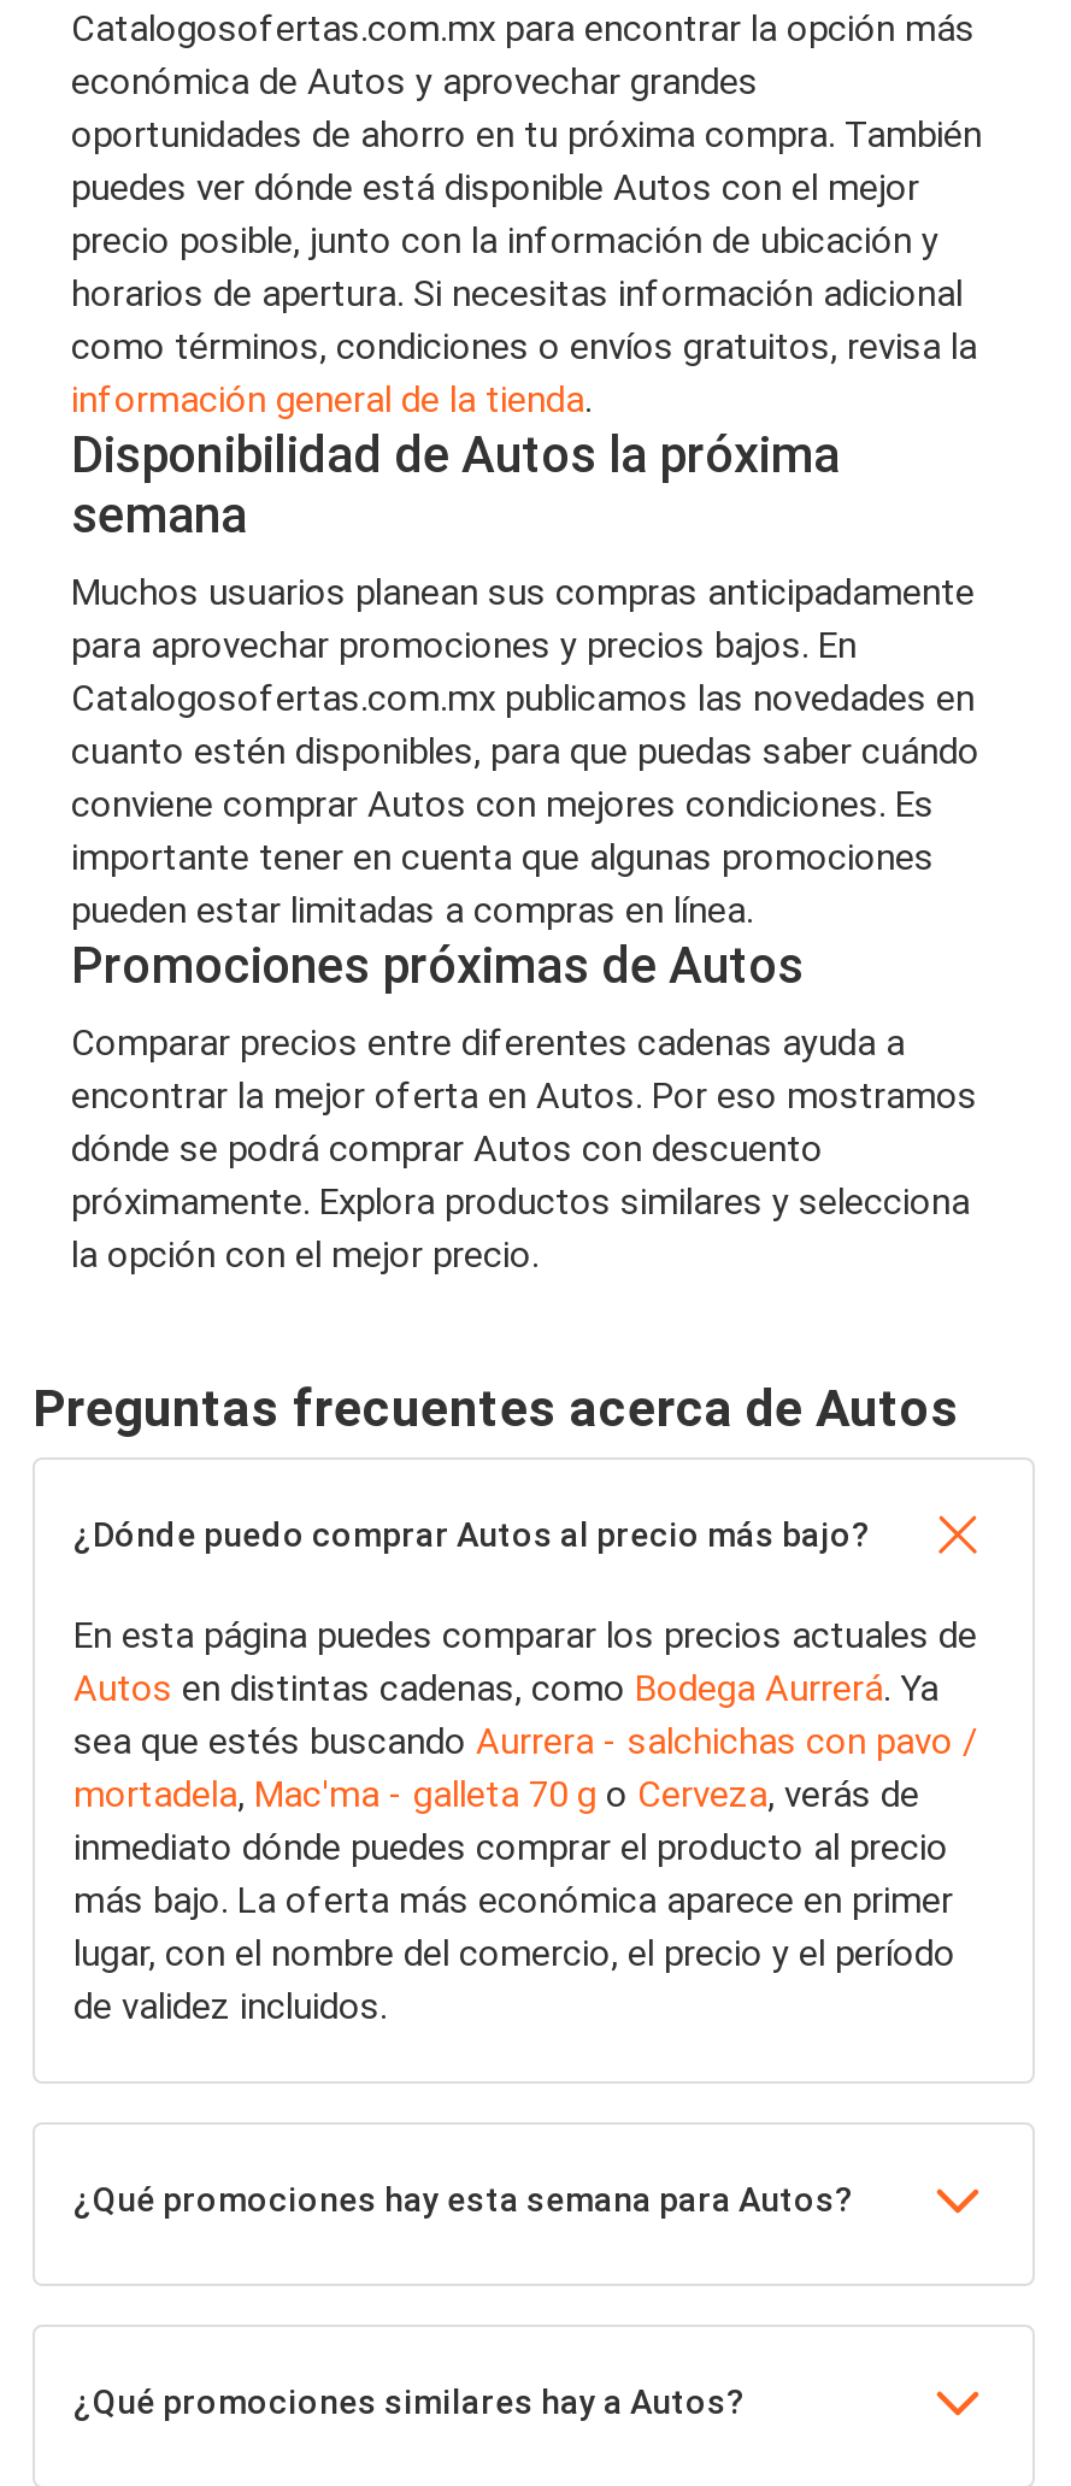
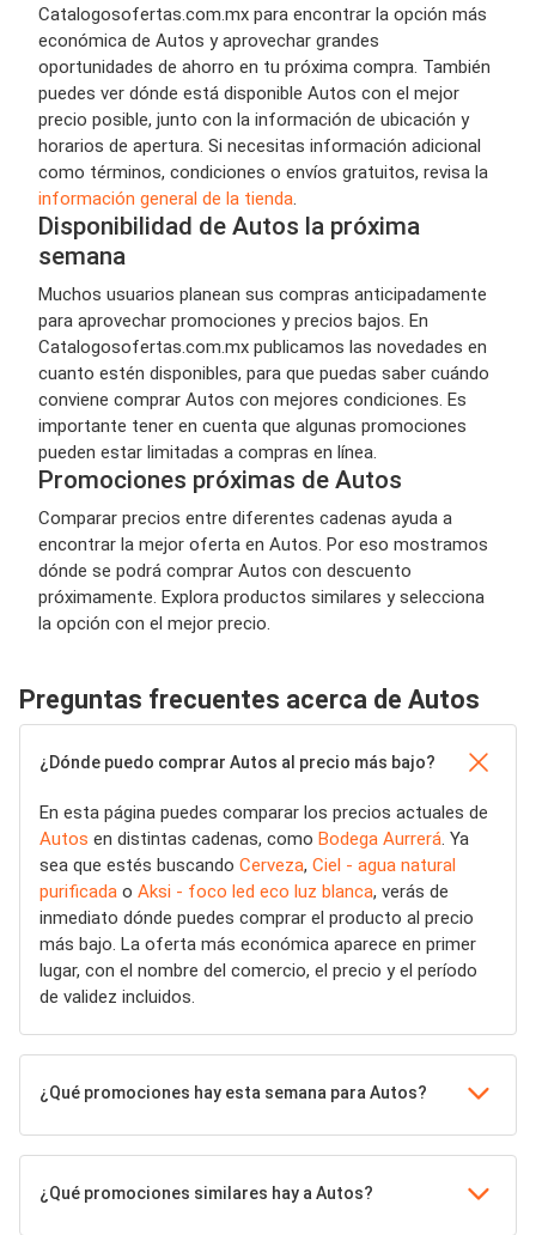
[73,1720,977,1816] sea que estés buscando Aurrera - salchichas con pavo / | mortadela, Mac'ma - galleta 70 g o Cerveza, verás de -> [39,854,456,902] sea que estés buscando Cerveza, Ciel - agua natural | purificada o Aksi - foco led eco luz blanca, verás de

